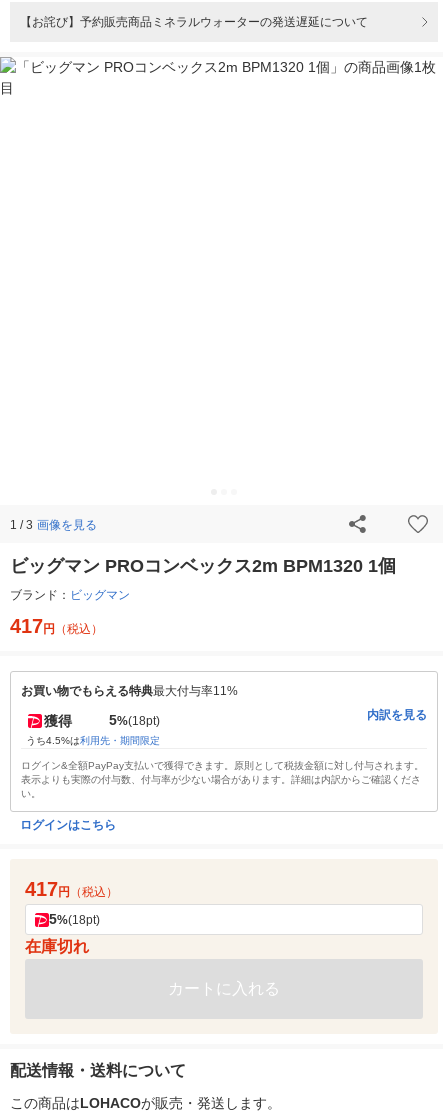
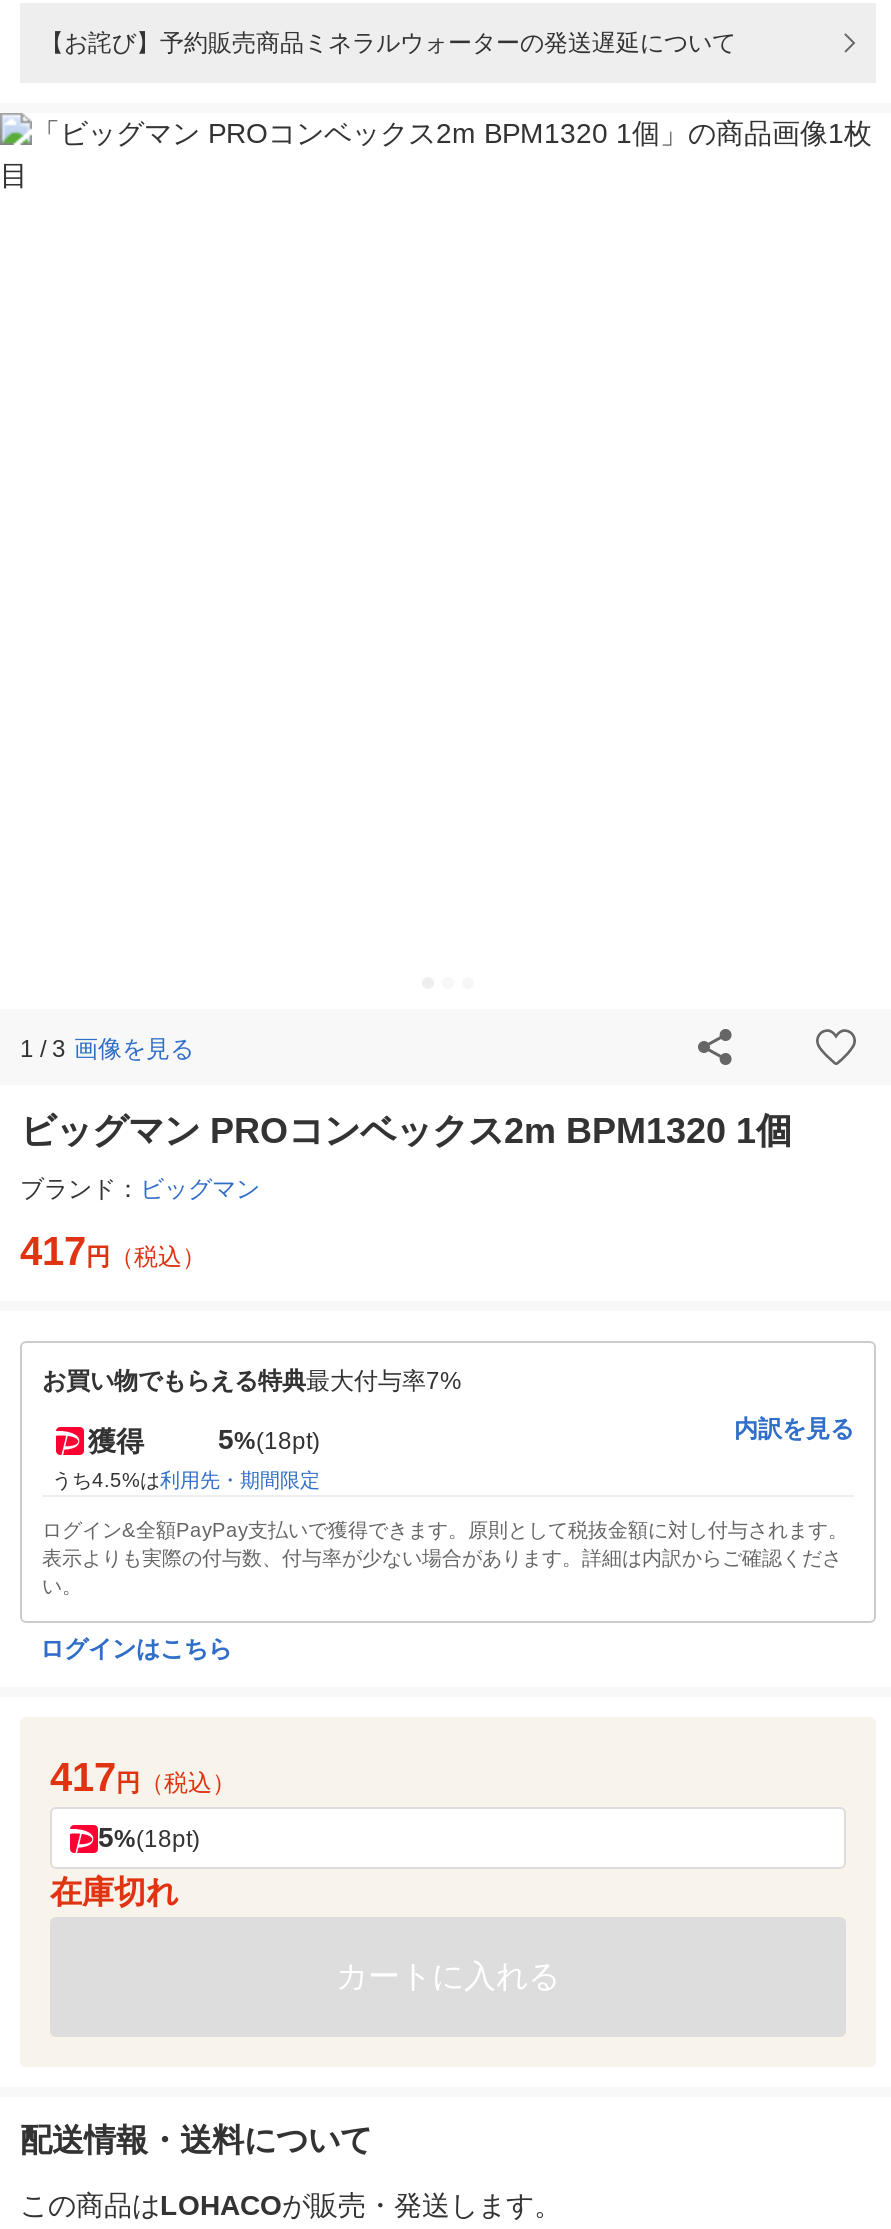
[21,684,238,698] お買い物でもらえる特典最大付与率11% -> [42,1368,462,1396] お買い物でもらえる特典最大付与率7%

